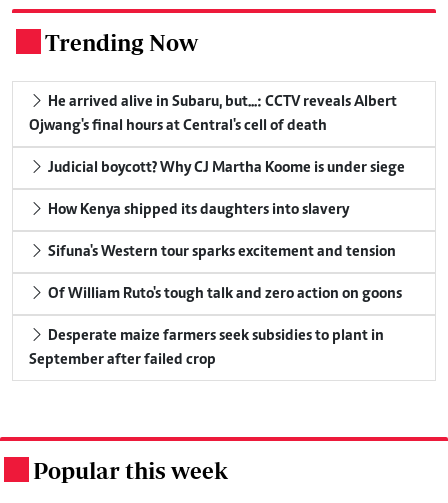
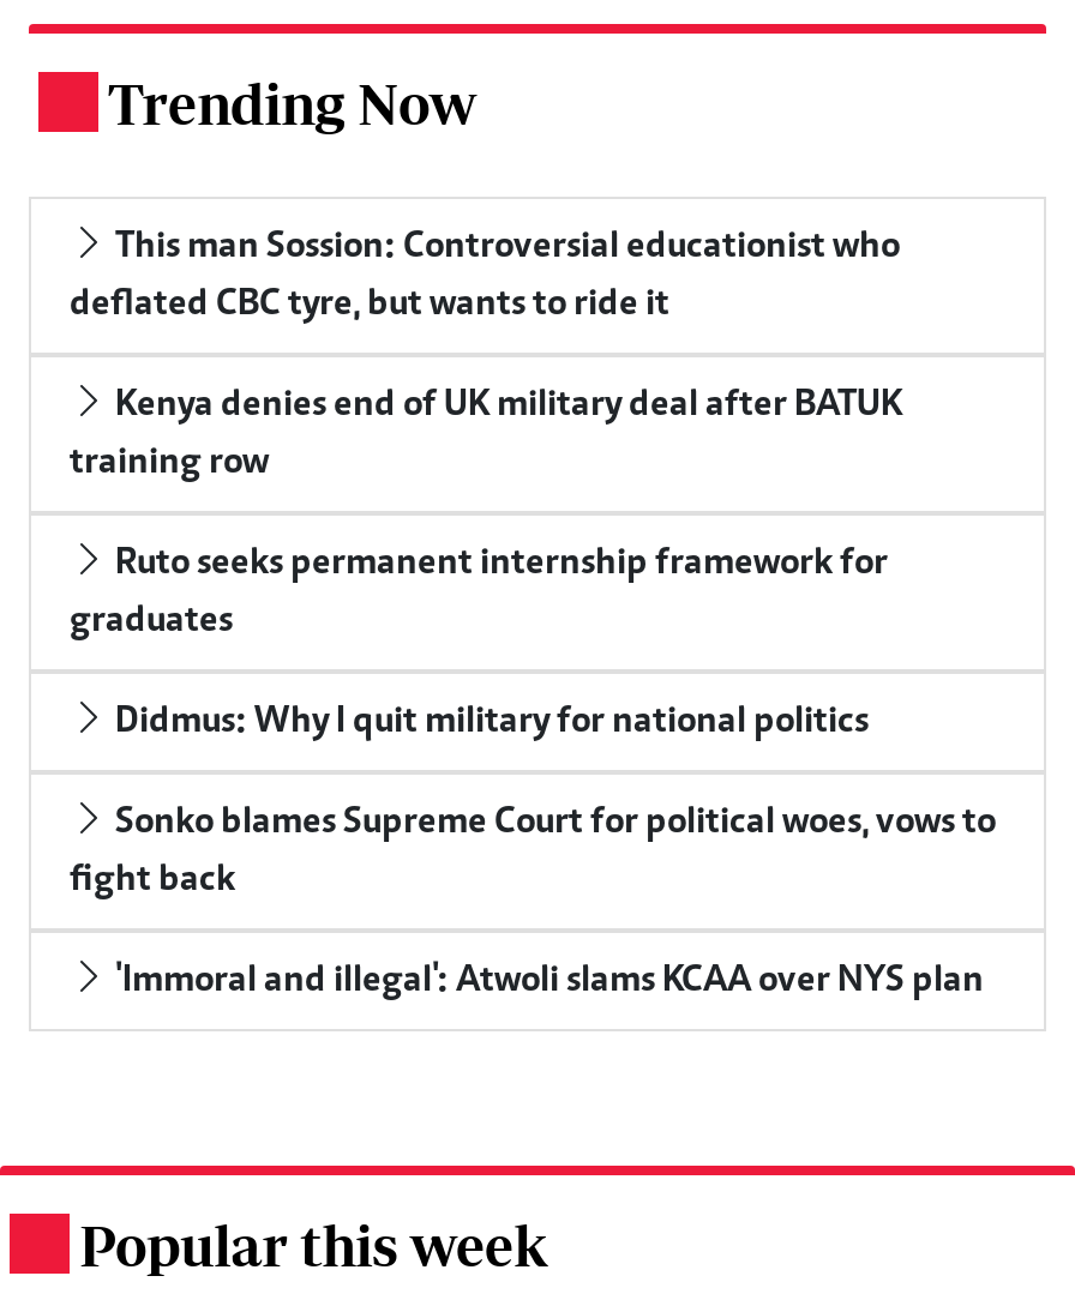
[29,94,405,368] He arrived alive in Subaru, but...: CCTV reveals Albert | Ojwang's final hours at Central's cell of death | Judicial boycott? Why CJ Martha Koome is under siege | How Kenya shipped its daughters into slavery | Sifuna's Western tour sparks excitement and tension | Of William Ruto's tough talk and zero action on goons | Desperate maize farmers seek subsidies to plant in | September after failed crop -> [70,227,996,999] This man Sossion: Controversial educationist who | deflated CBC tyre, but wants to ride it | Kenya denies end of UK military deal after BATUK | training row | Ruto seeks permanent internship framework for | graduates | Didmus: Why I quit military for national politics | Sonko blames Supreme Court for political woes, vows to | fight back | 'Immoral and illegal': Atwoli slams KCAA over NYS plan

